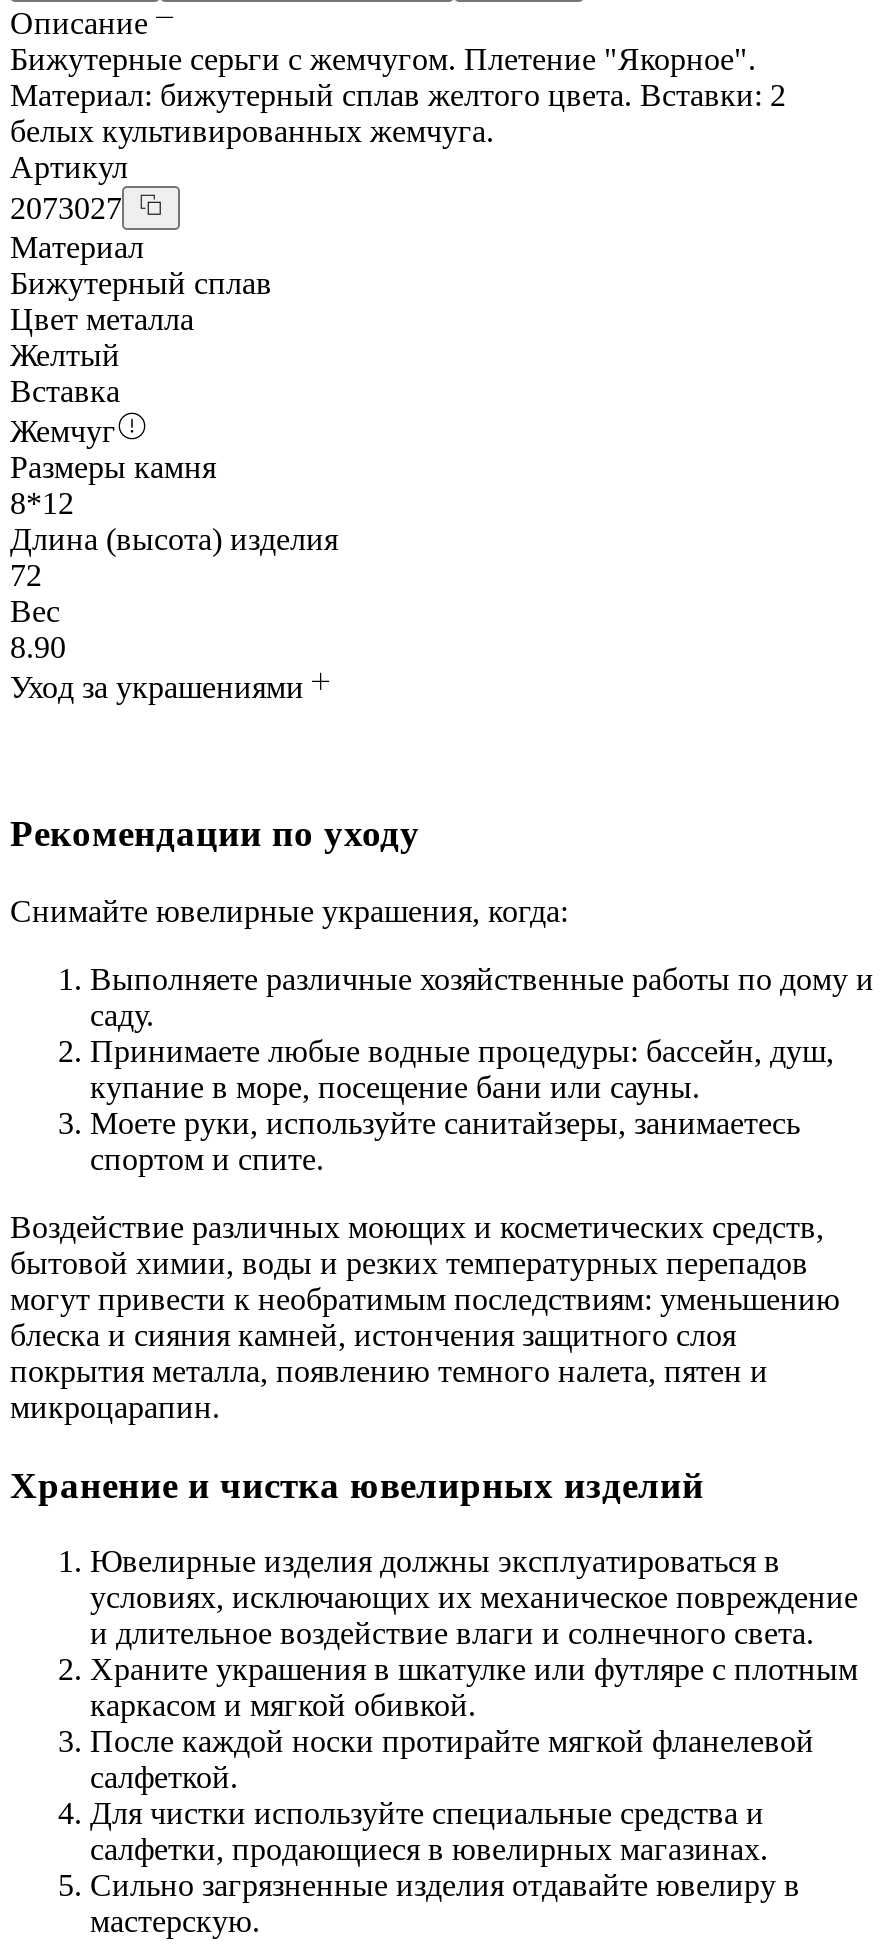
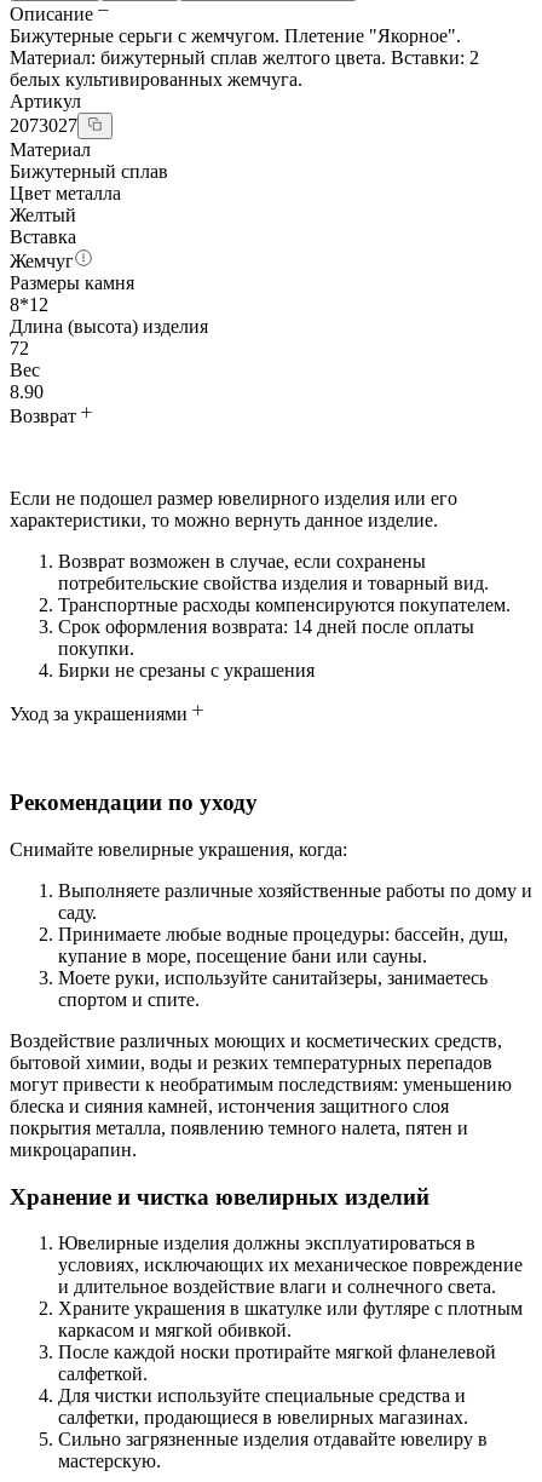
none -> [10,406,76,427] Возврат
none -> [10,489,511,681] Если не подошел размер ювелирного изделия или его | характеристики, то можно вернуть данное изделие. | Возврат возможен в случае, если сохранены | потребительские свойства изделия и товарный вид. | Транспортные расходы компенсируются покупателем. | Срок оформления возврата: 14 дней после оплаты | покупки. | Бирки не срезаны с украшения

